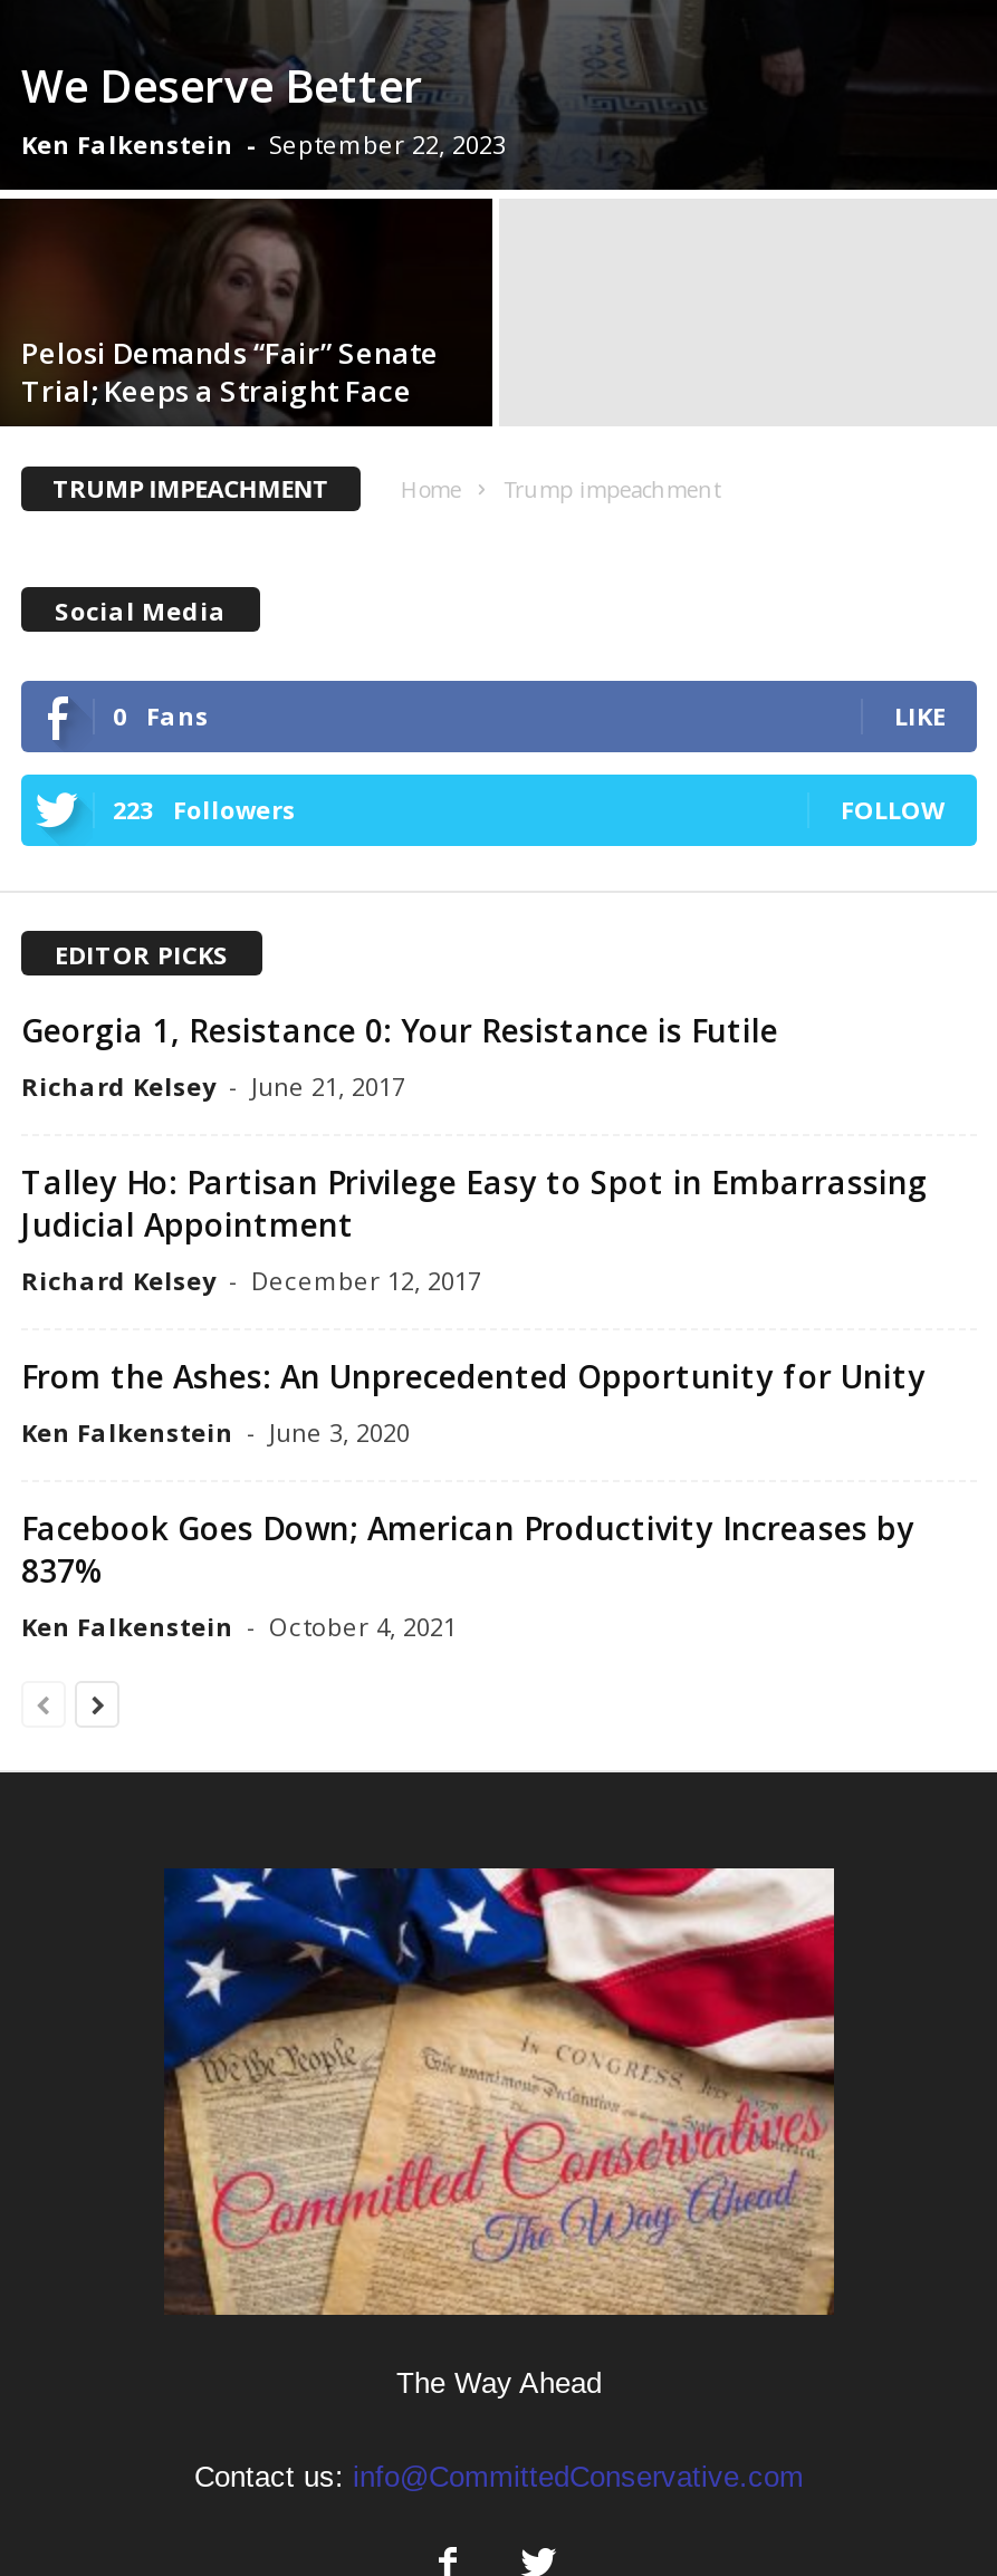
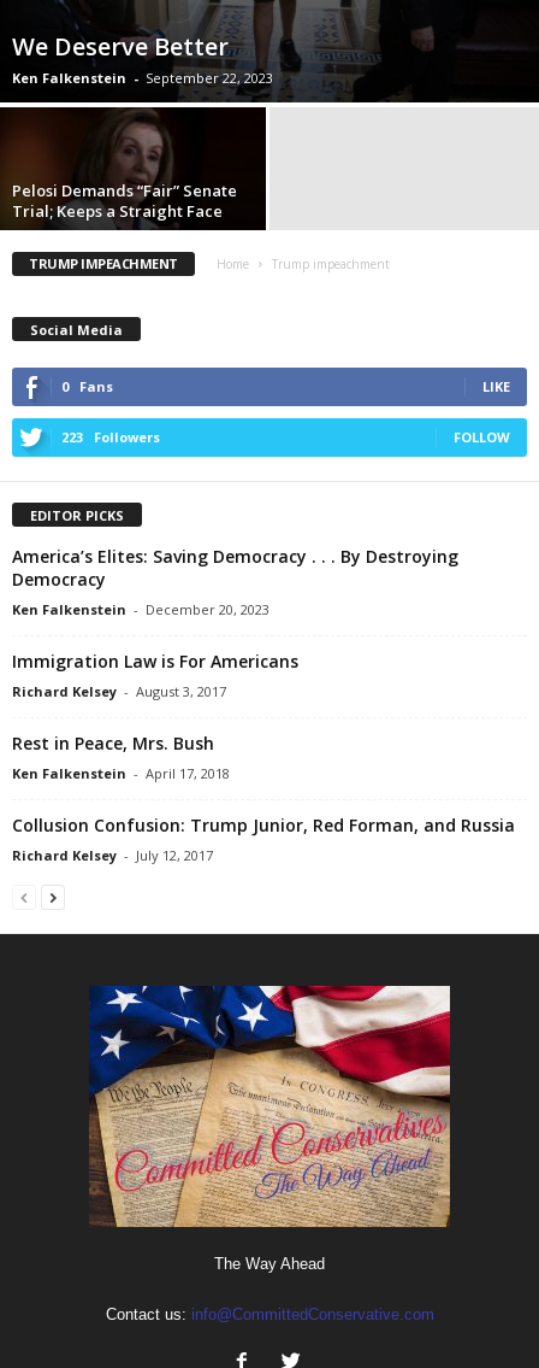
[21,1009,778,1103] Georgia 1, Resistance 0: Your Resistance is Futile | Richard Kelsey - June 21, 2017 -> [12,545,458,619] America’s Elites: Saving Democracy . . . By Destroying | Democracy | Ken Falkenstein - December 20, 2023
[21,1161,928,1297] Talley Ho: Partisan Privilege Easy to Spot in Embarrassing | Judicial Appointment | Richard Kelsey - December 12, 2017 -> [12,650,298,701] Immigration Law is For Americans | Richard Kelsey - August 3, 2017
[21,1355,926,1449] From the Ashes: An Unprecedented Opportunity for Unity | Ken Falkenstein - June 3, 2020 -> [12,732,230,782] Rest in Peace, Mrs. Bush | Ken Falkenstein - April 17, 2018
[21,1507,914,1643] Facebook Goes Down; American Productivity Increases by | 837% | Ken Falkenstein - October 4, 2021 -> [12,814,515,864] Collusion Confusion: Trump Junior, Red Forman, and Russia | Richard Kelsey - July 12, 2017

